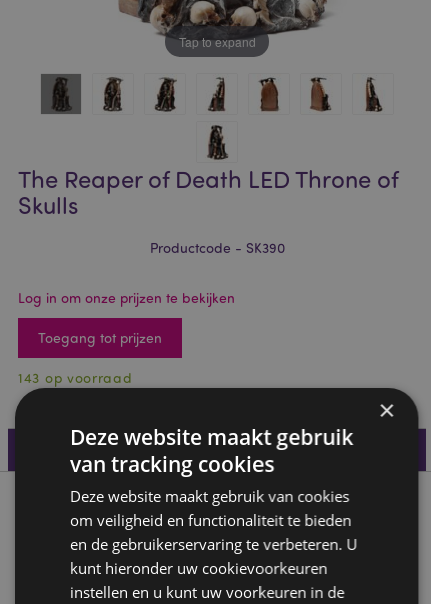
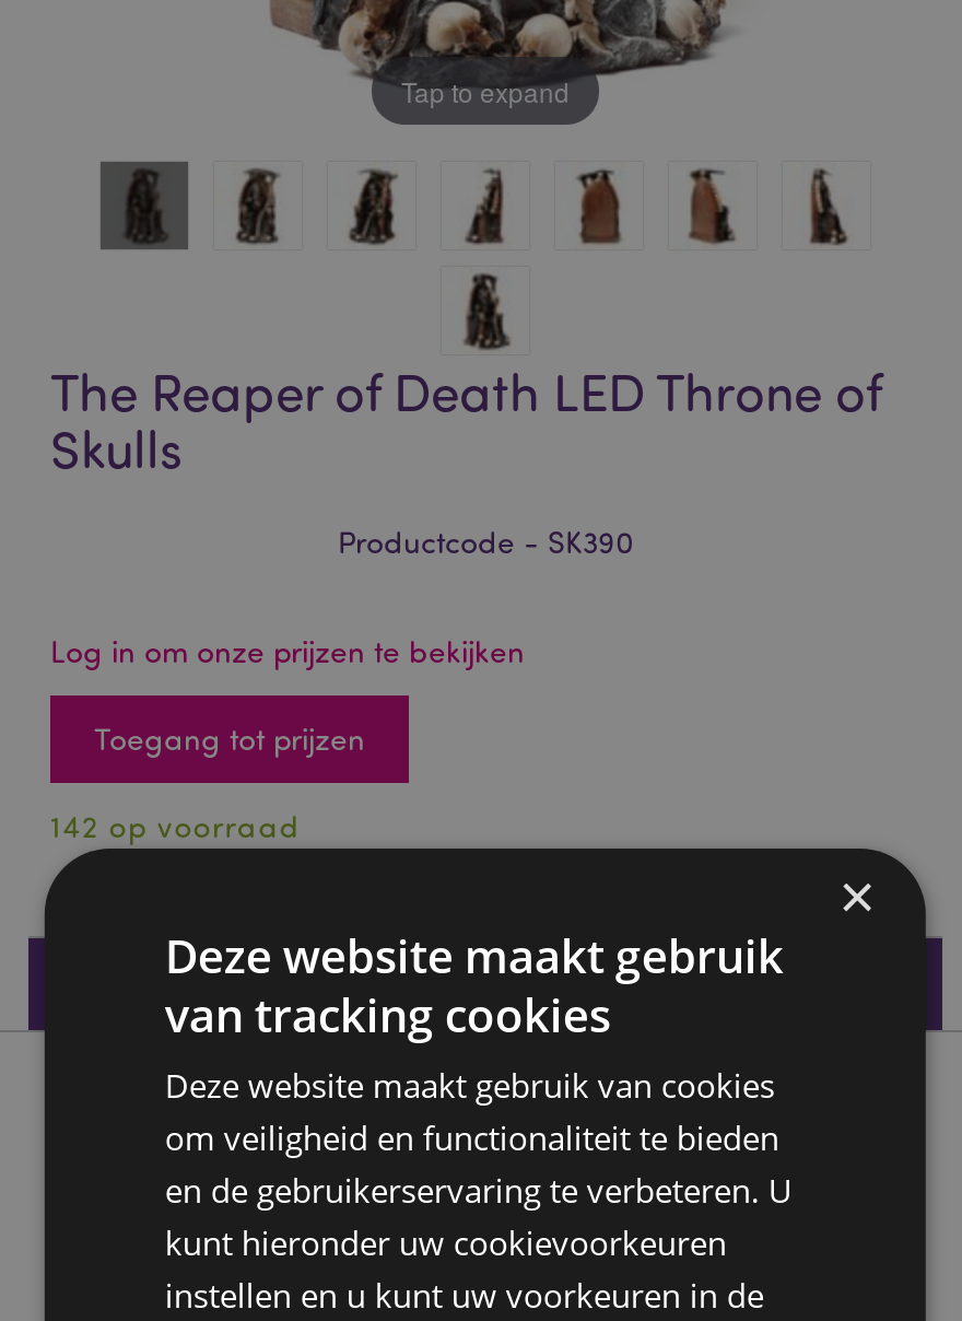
[18,369,132,386] 143 op voorraad -> [50,807,301,844] 142 op voorraad

